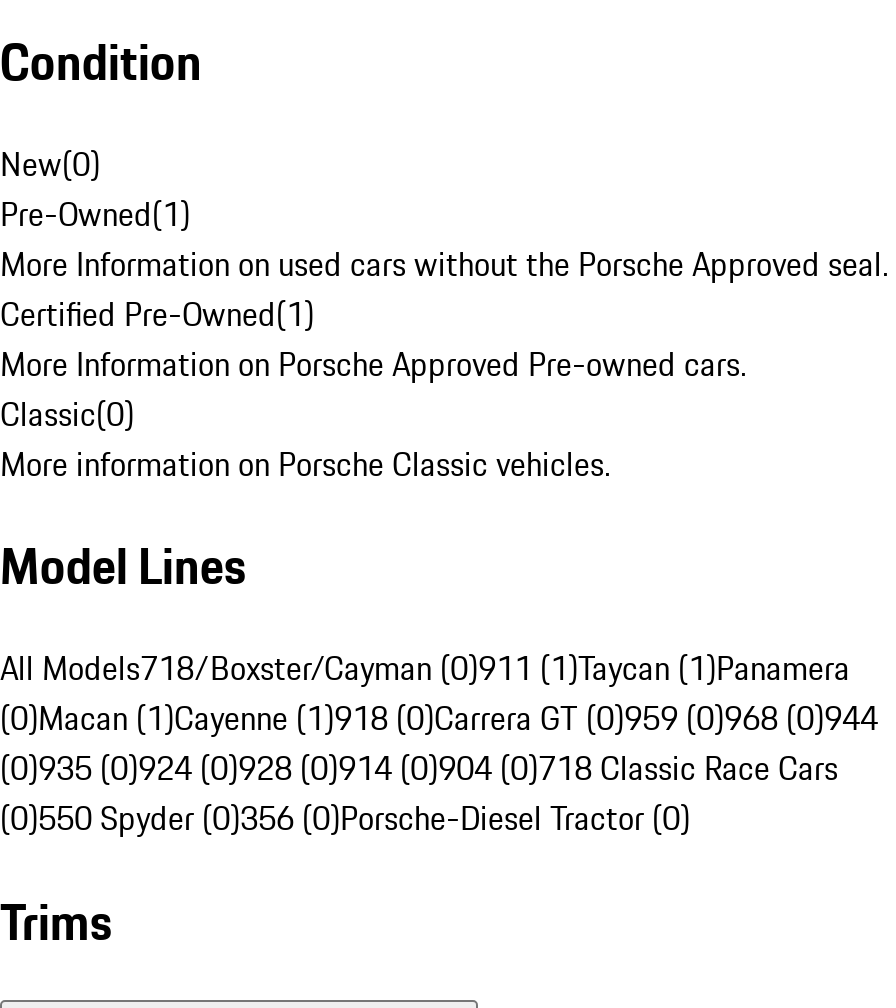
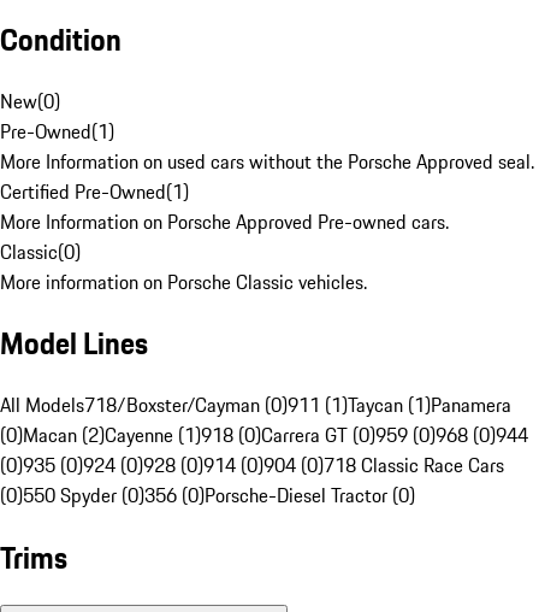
[0,695,878,743] (0)Macan (1)Cayenne (1)918 (0)Carrera GT (0)959 (0)968 (0)944 -> [0,421,528,450] (0)Macan (2)Cayenne (1)918 (0)Carrera GT (0)959 (0)968 (0)944

